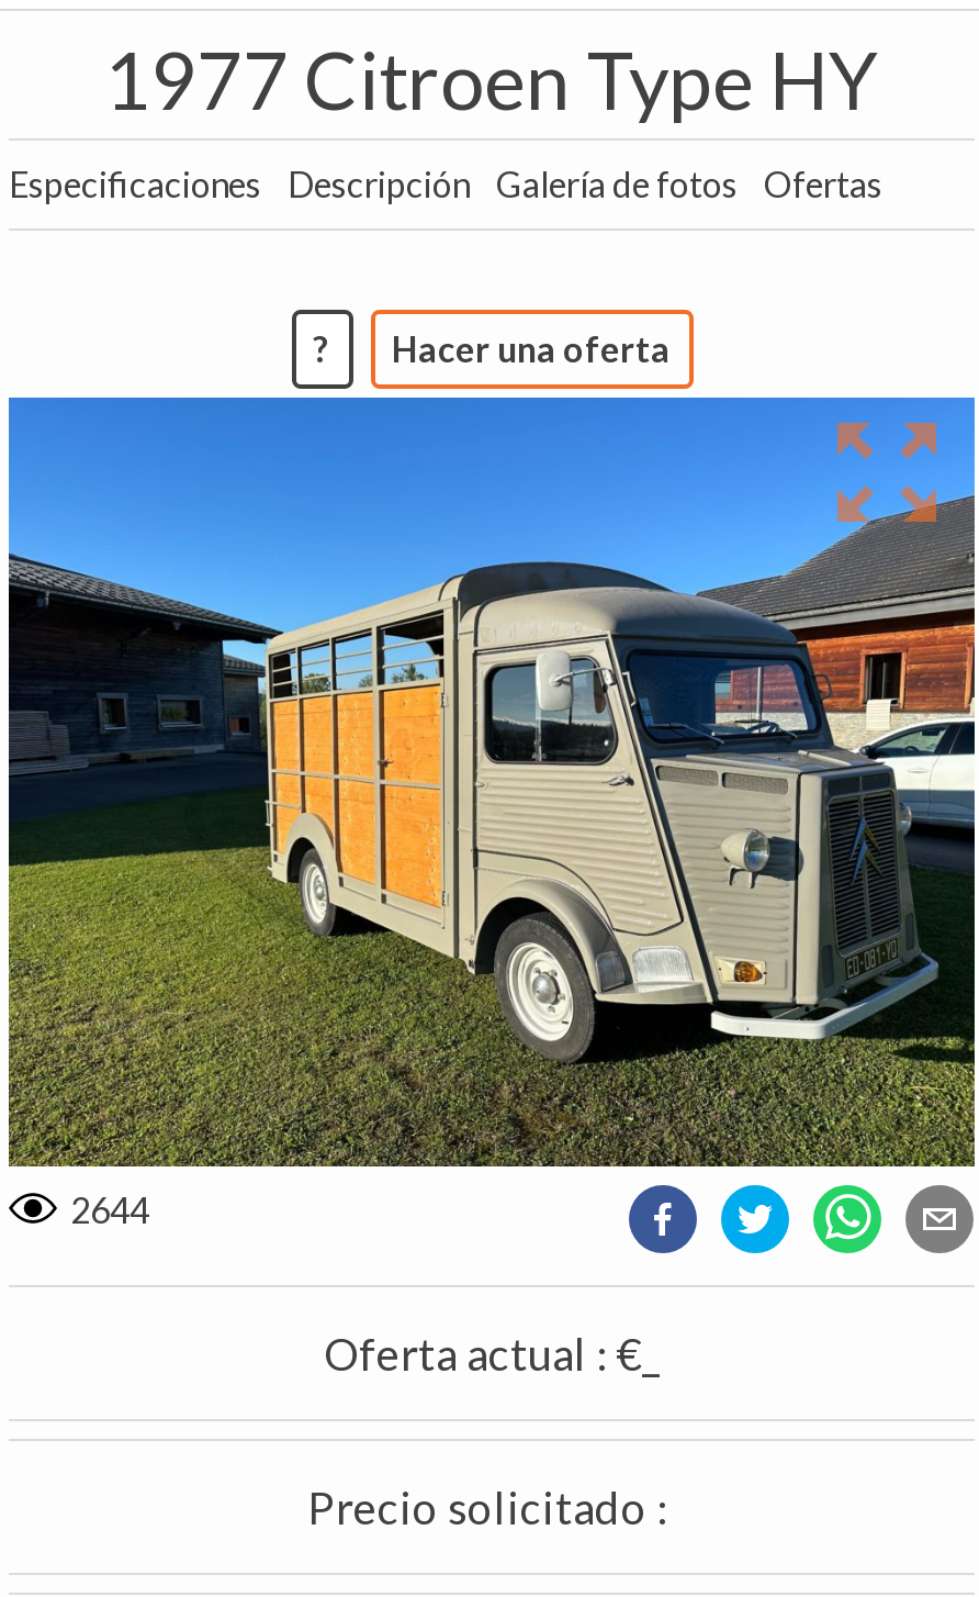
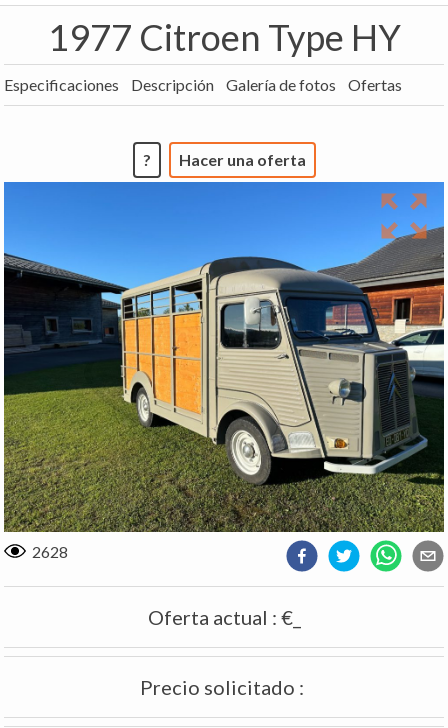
[70,1188,149,1230] 2644 -> [32,542,68,561] 2628

